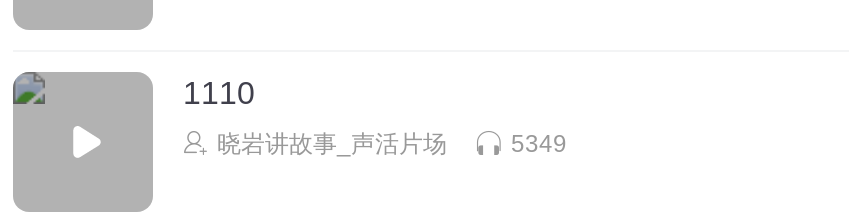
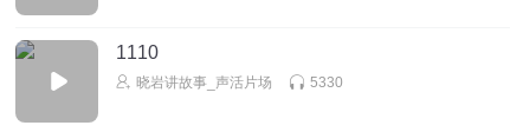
[511,129,567,157] 5349 -> [310,74,343,90] 5330

